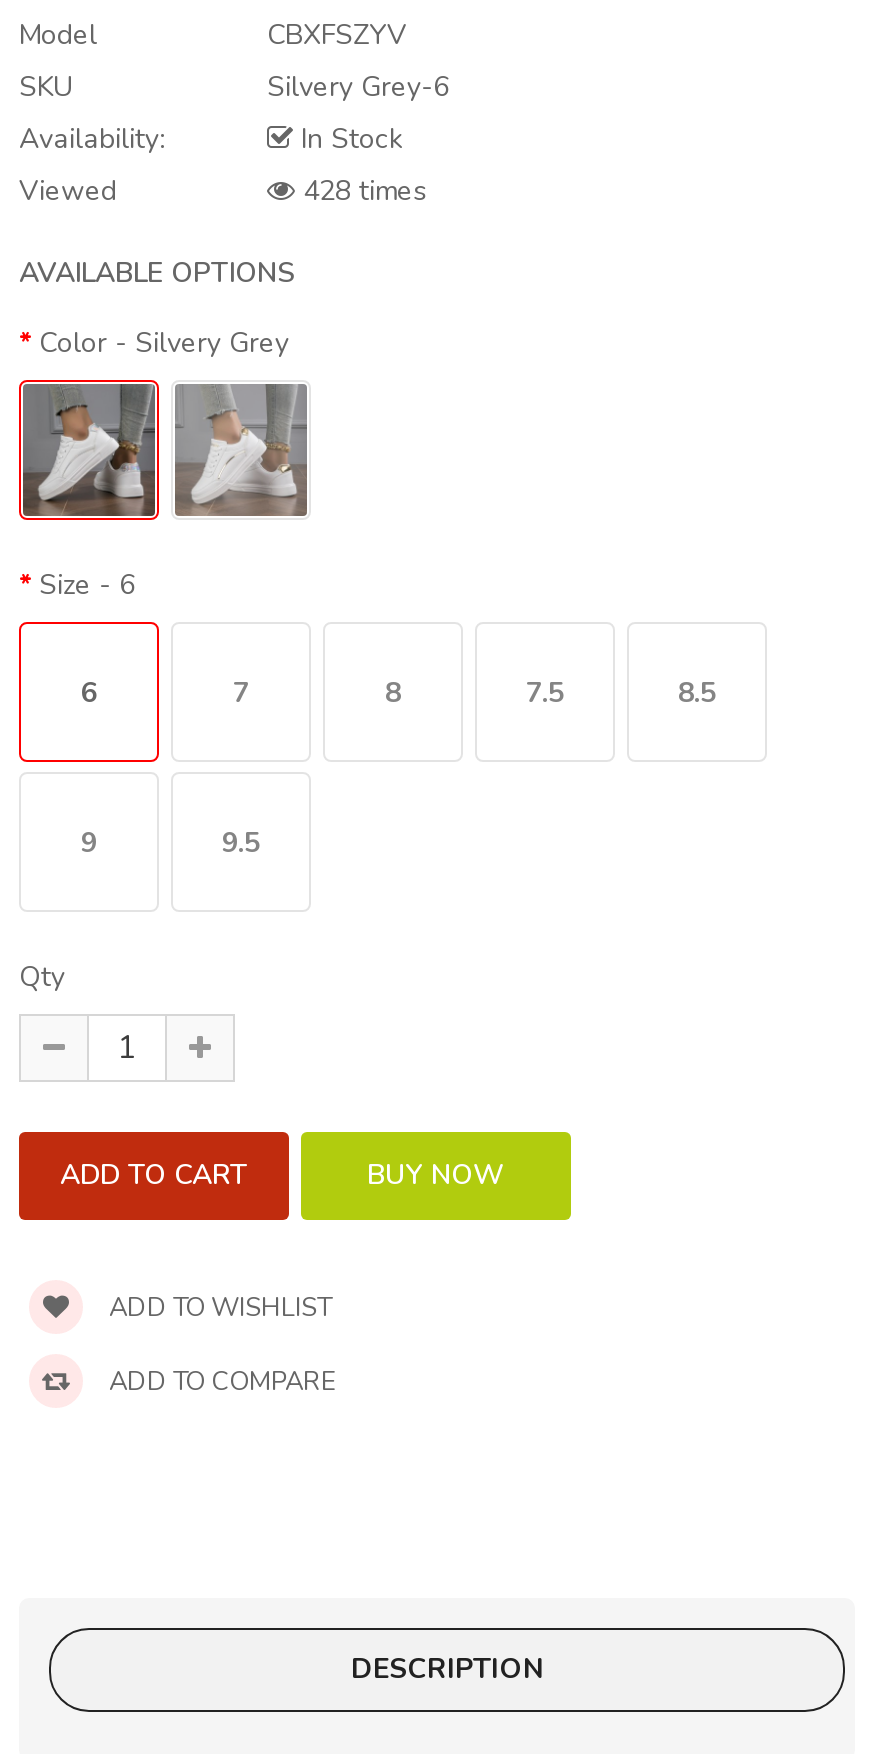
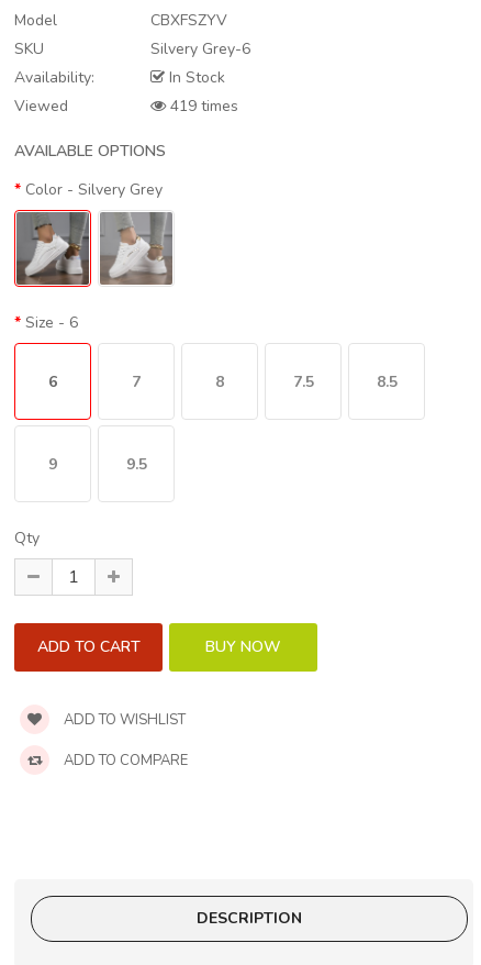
[295,173,427,211] 428 times -> [166,96,238,117] 419 times

